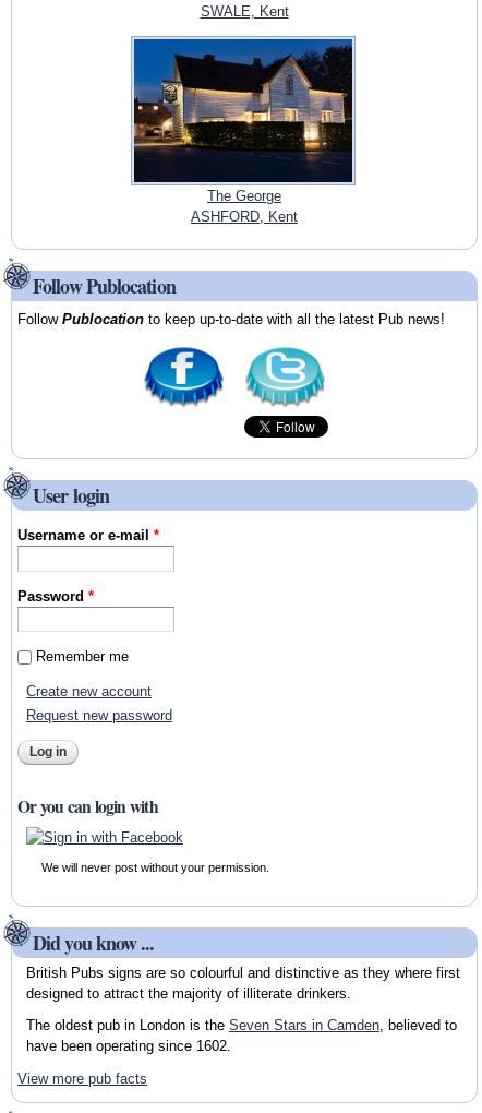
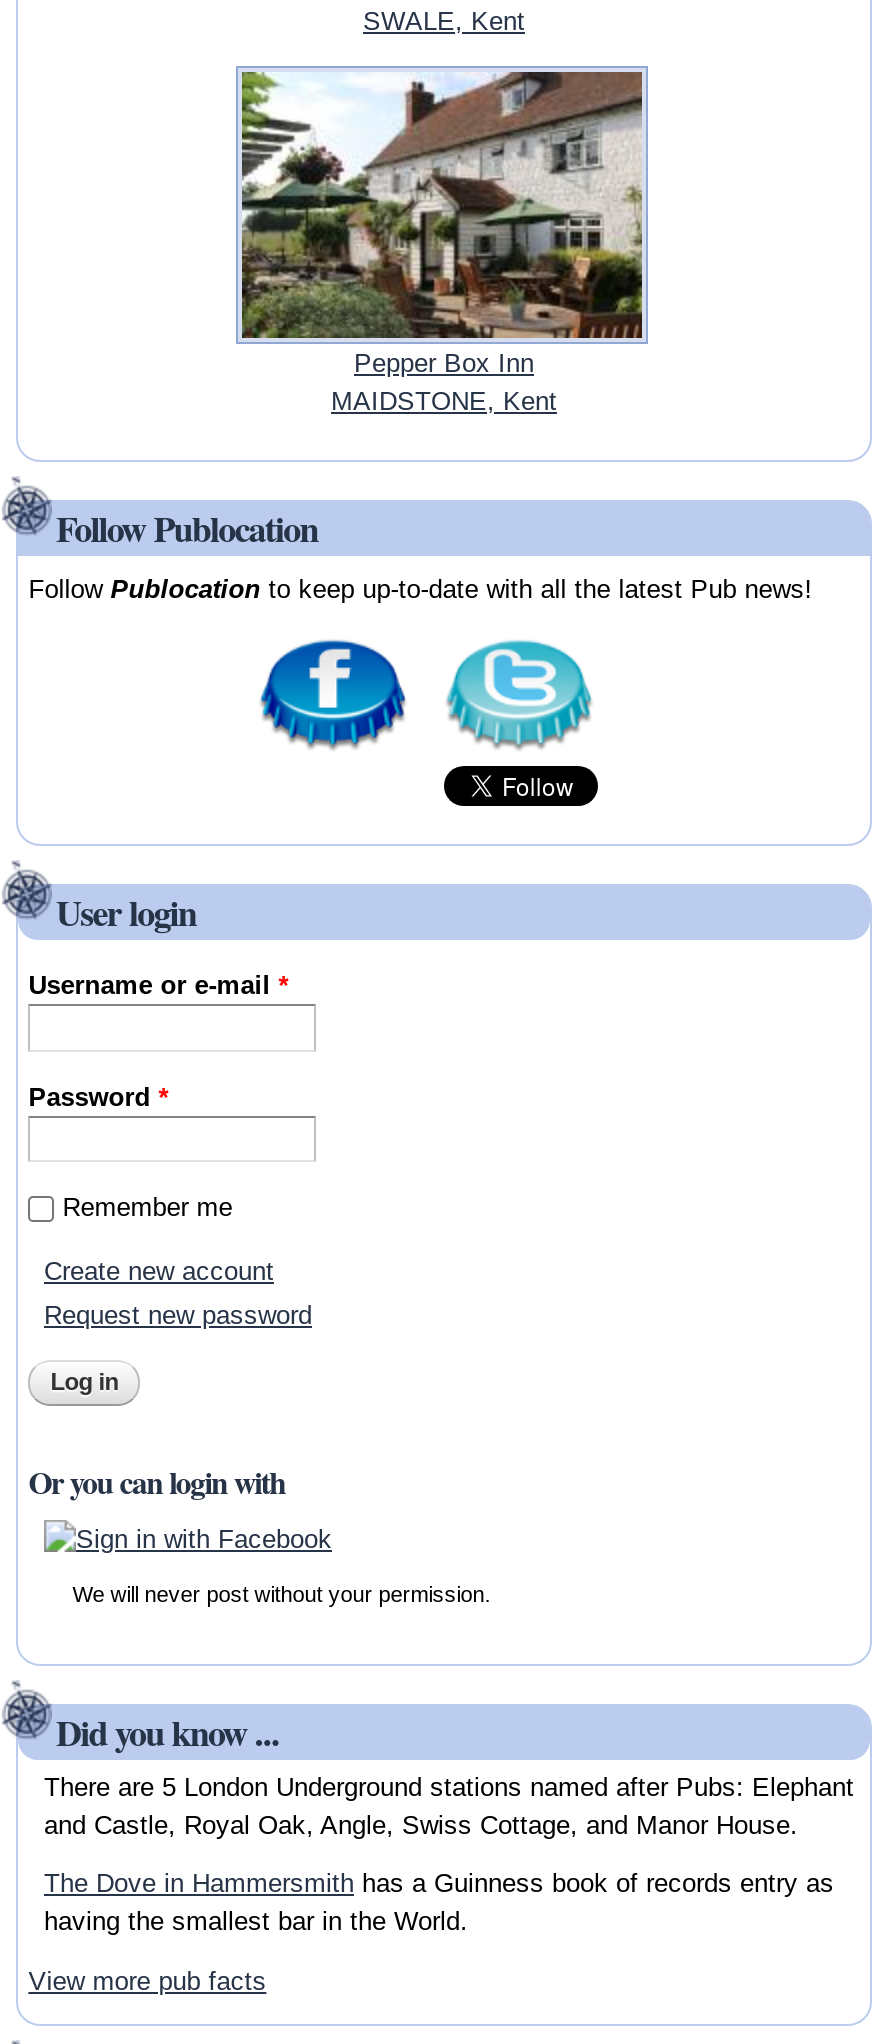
[133,38,353,225] [image] | The George | ASHFORD, Kent -> [240,70,644,416] [image] | Pepper Box Inn | MAIDSTONE, Kent
[26,965,460,1002] British Pubs signs are so colourful and distinctive as they where first | designed to attract the majority of illiterate drinkers. -> [44,1772,854,1840] There are 5 London Underground stations named after Pubs: Elephant | and Castle, Royal Oak, Angle, Swiss Cottage, and Manor House.
[26,1018,457,1055] The oldest pub in London is the Seven Stars in Camden, believed to | have been operating since 1602. -> [44,1869,834,1937] The Dove in Hammersmith has a Guinness book of records entry as | having the smallest bar in the World.

